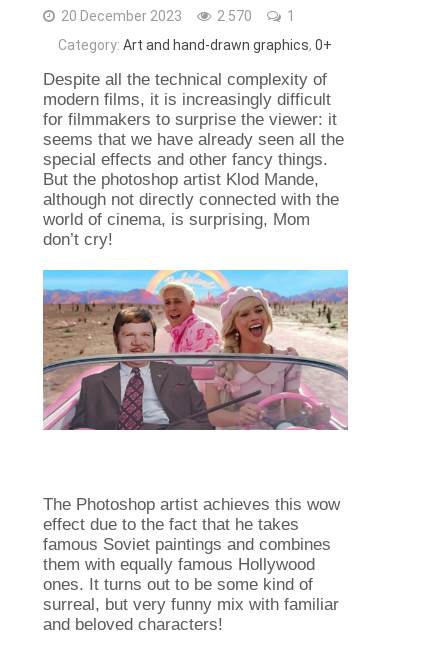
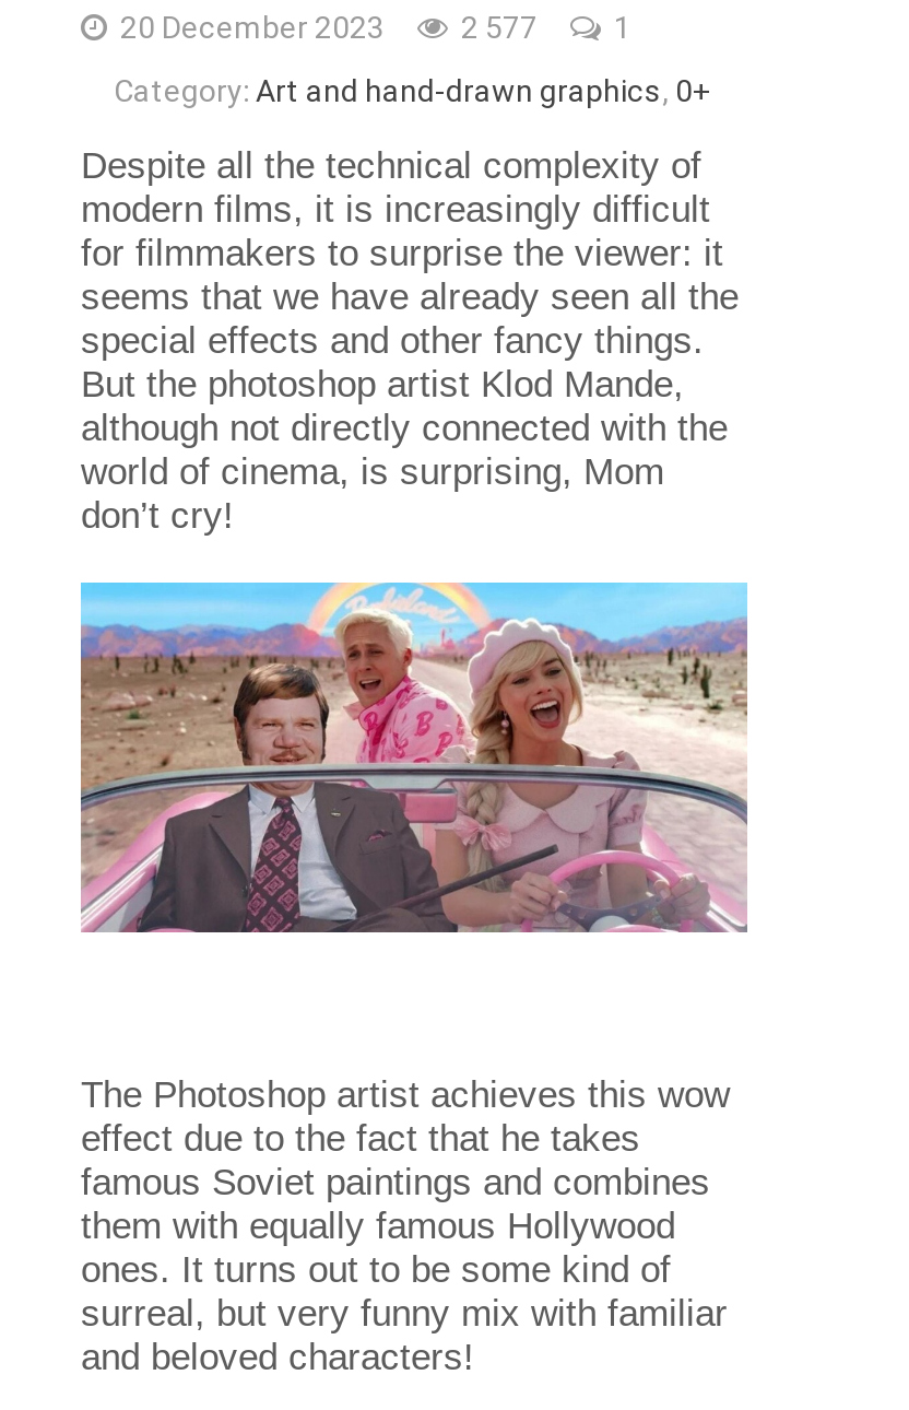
[58,8,295,24] 20 December 2023 2 570 1 -> [114,10,631,45] 20 December 2023 2 577 1

